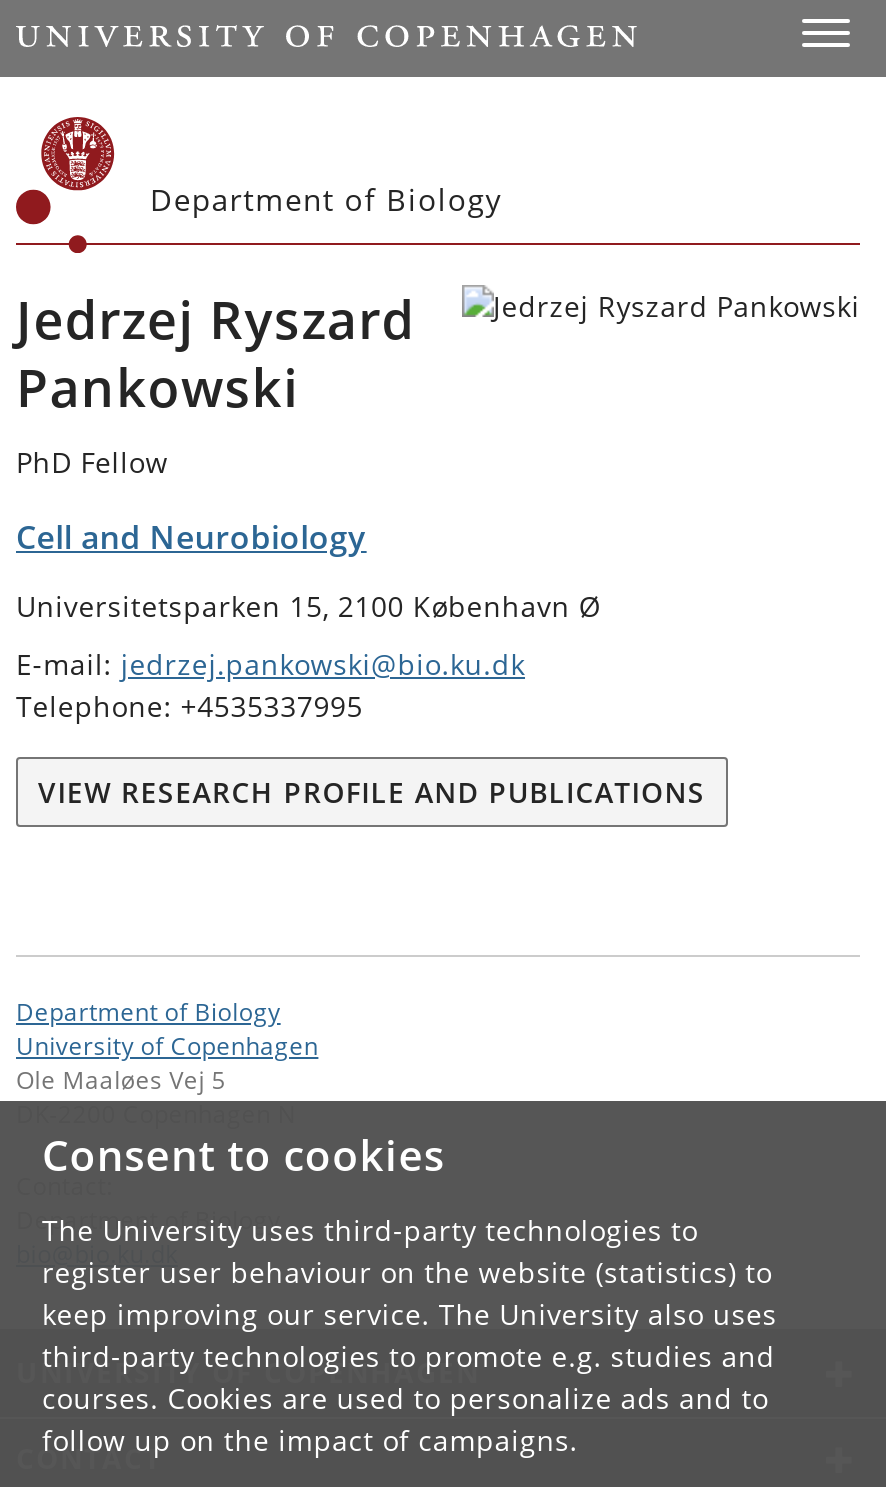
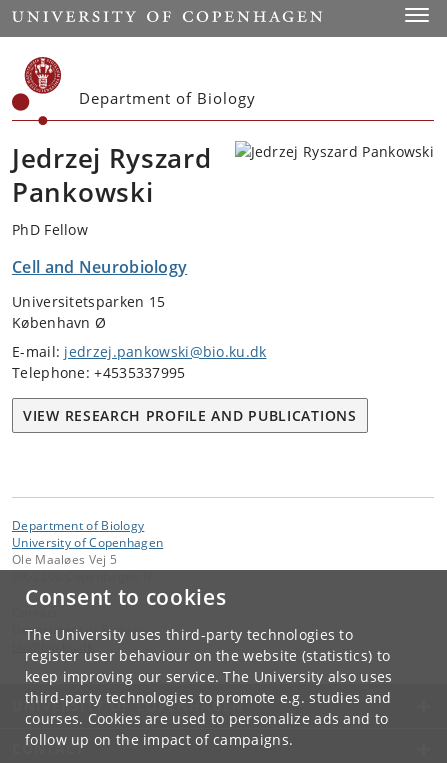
[16,587,601,625] Universitetsparken 15, 2100 København Ø -> [12,292,165,332] Universitetsparken 15 | København Ø

